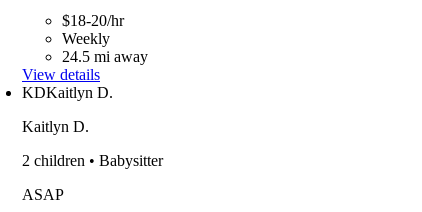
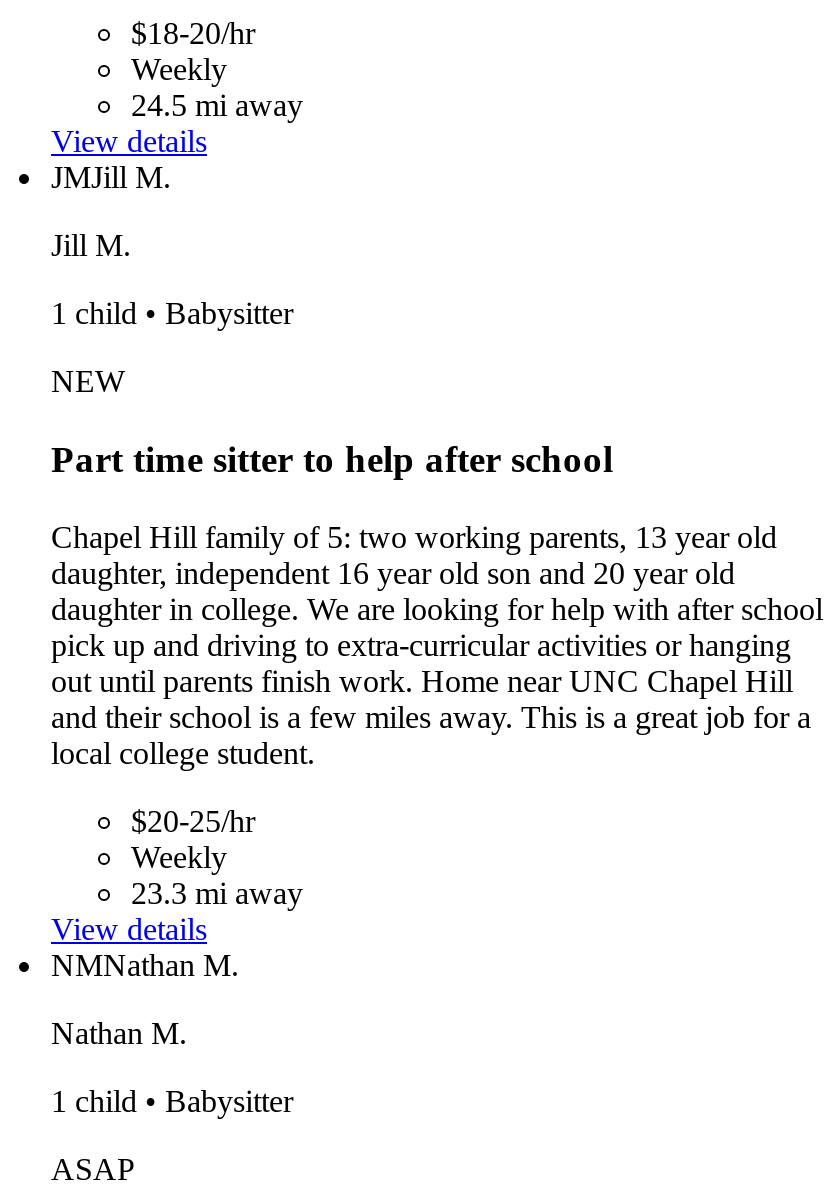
[22,84,163,169] KDKaitlyn D. | Kaitlyn D. | 2 children • Babysitter -> [51,160,823,1117] JMJill M. | Jill M. | 1 child • Babysitter | NEW | Part time sitter to help after school | Chapel Hill family of 5: two working parents, 13 year old | daughter, independent 16 year old son and 20 year old | daughter in college. We are looking for help with after school | pick up and driving to extra-curricular activities or hanging | out until parents finish work. Home near UNC Chapel Hill | and their school is a few miles away. This is a great job for a | local college student. | $20-25/hr | Weekly | 23.3 mi away | View details | NMNathan M. | Nathan M. | 1 child • Babysitter

